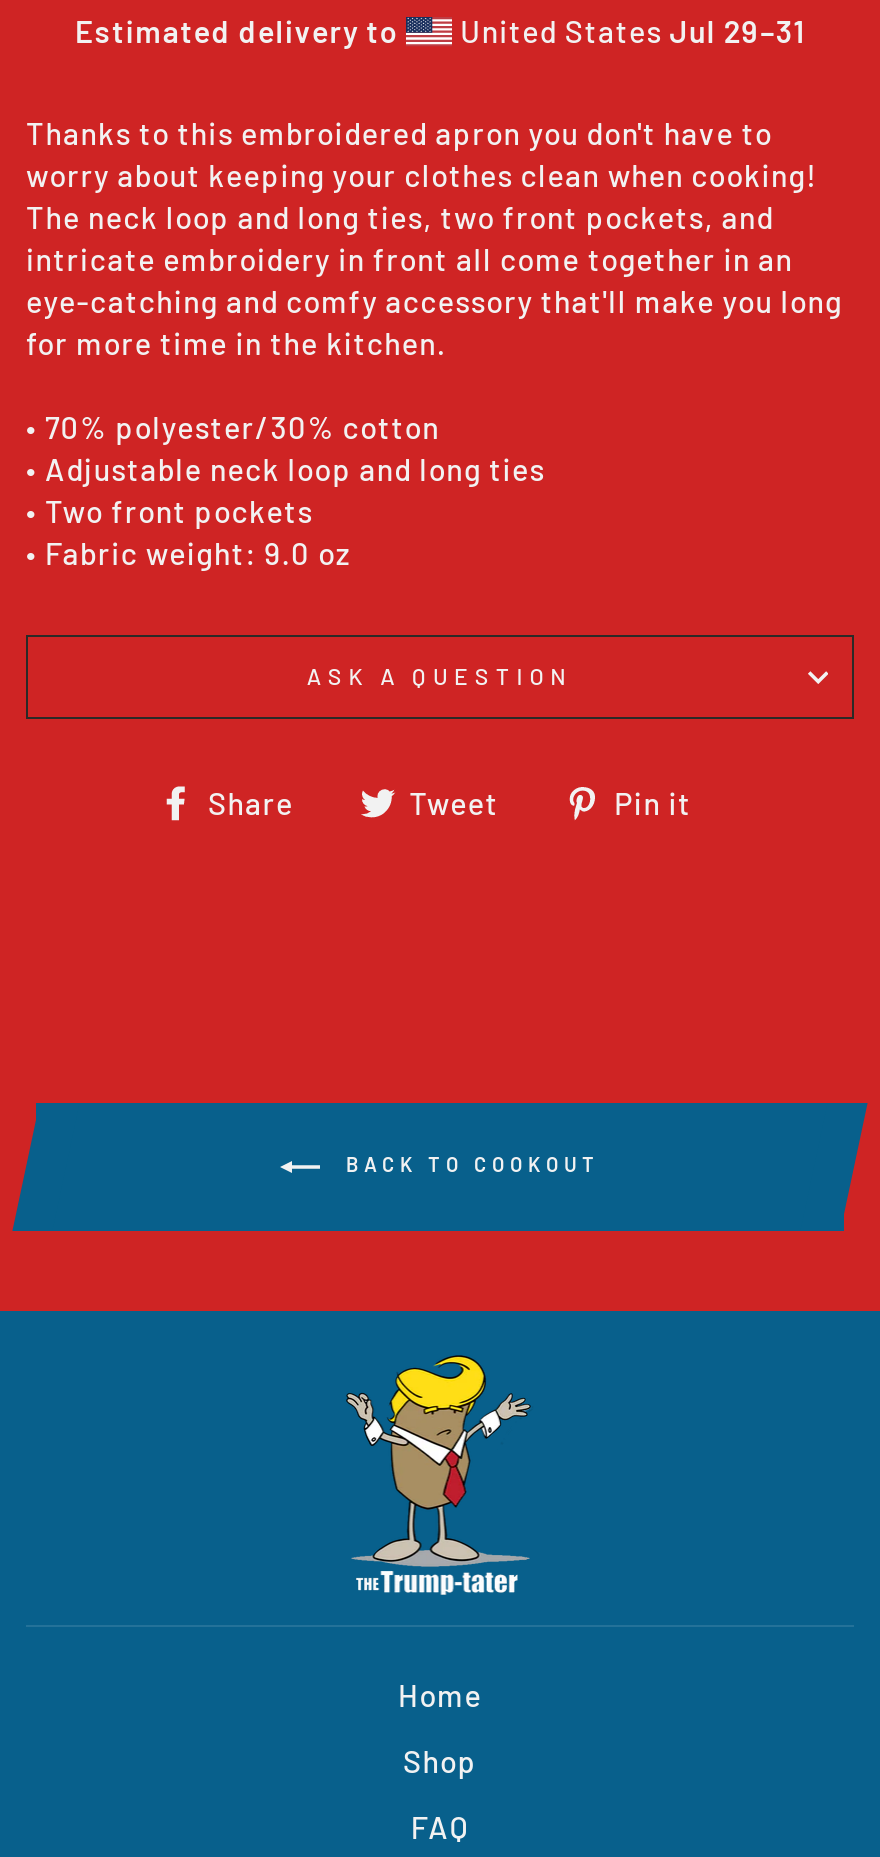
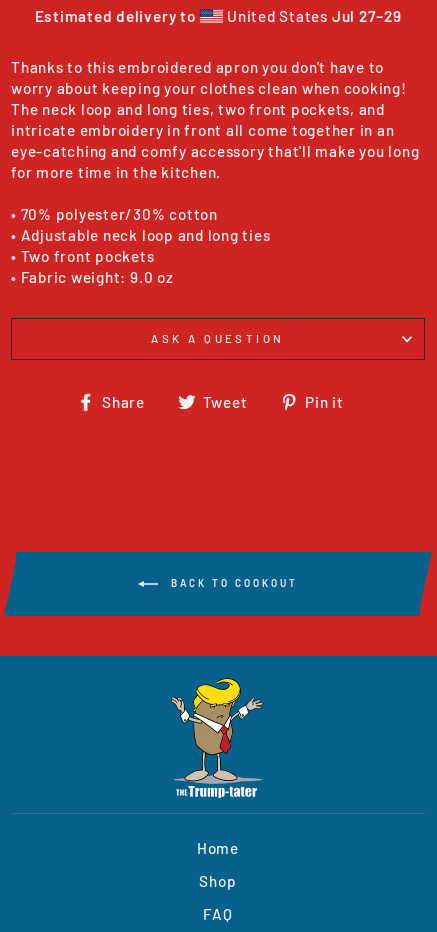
[453,14,805,50] United States Jul 29–31 -> [223,7,401,25] United States Jul 27–29

